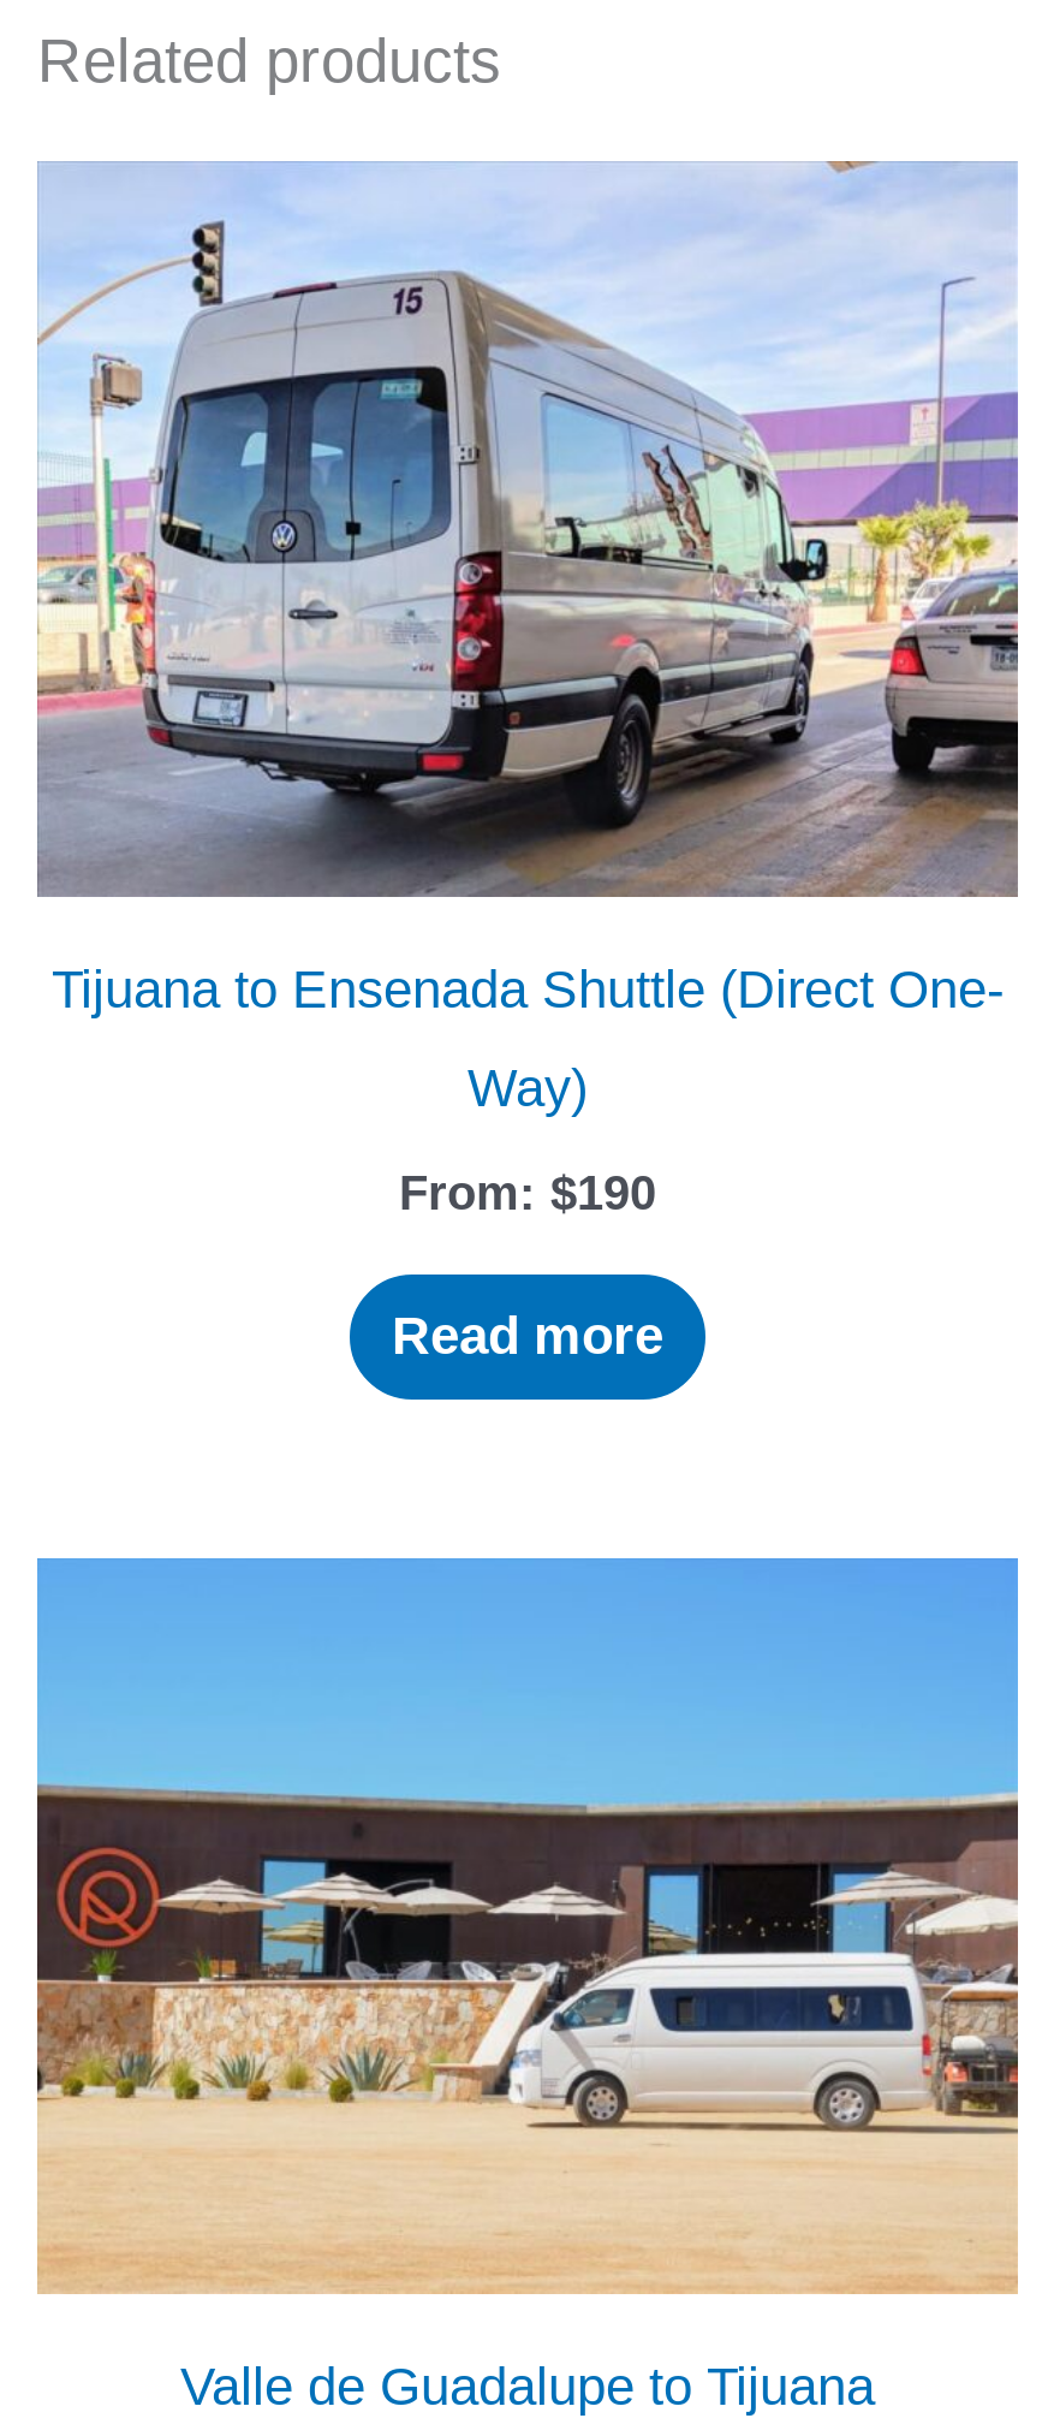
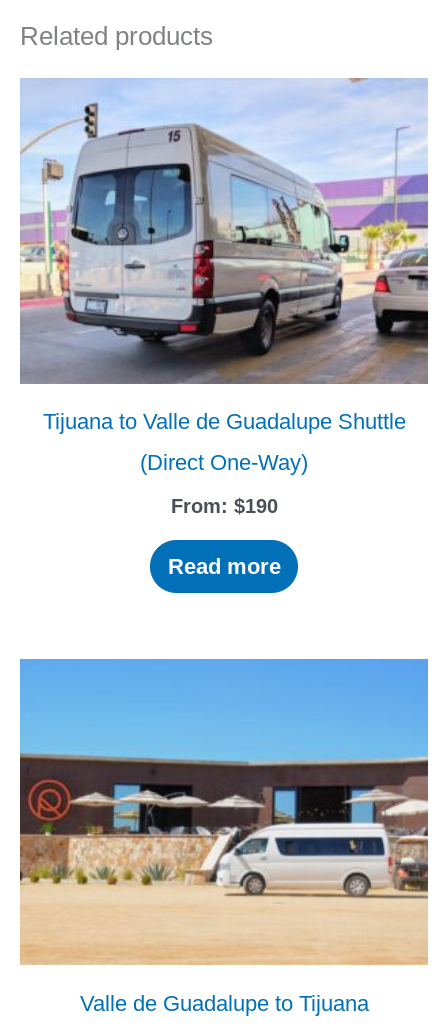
[52,958,1004,1018] Tijuana to Ensenada Shuttle (Direct One- -> [42,409,405,434] Tijuana to Valle de Guadalupe Shuttle
[468,1057,588,1117] Way) -> [140,450,308,475] (Direct One-Way)

